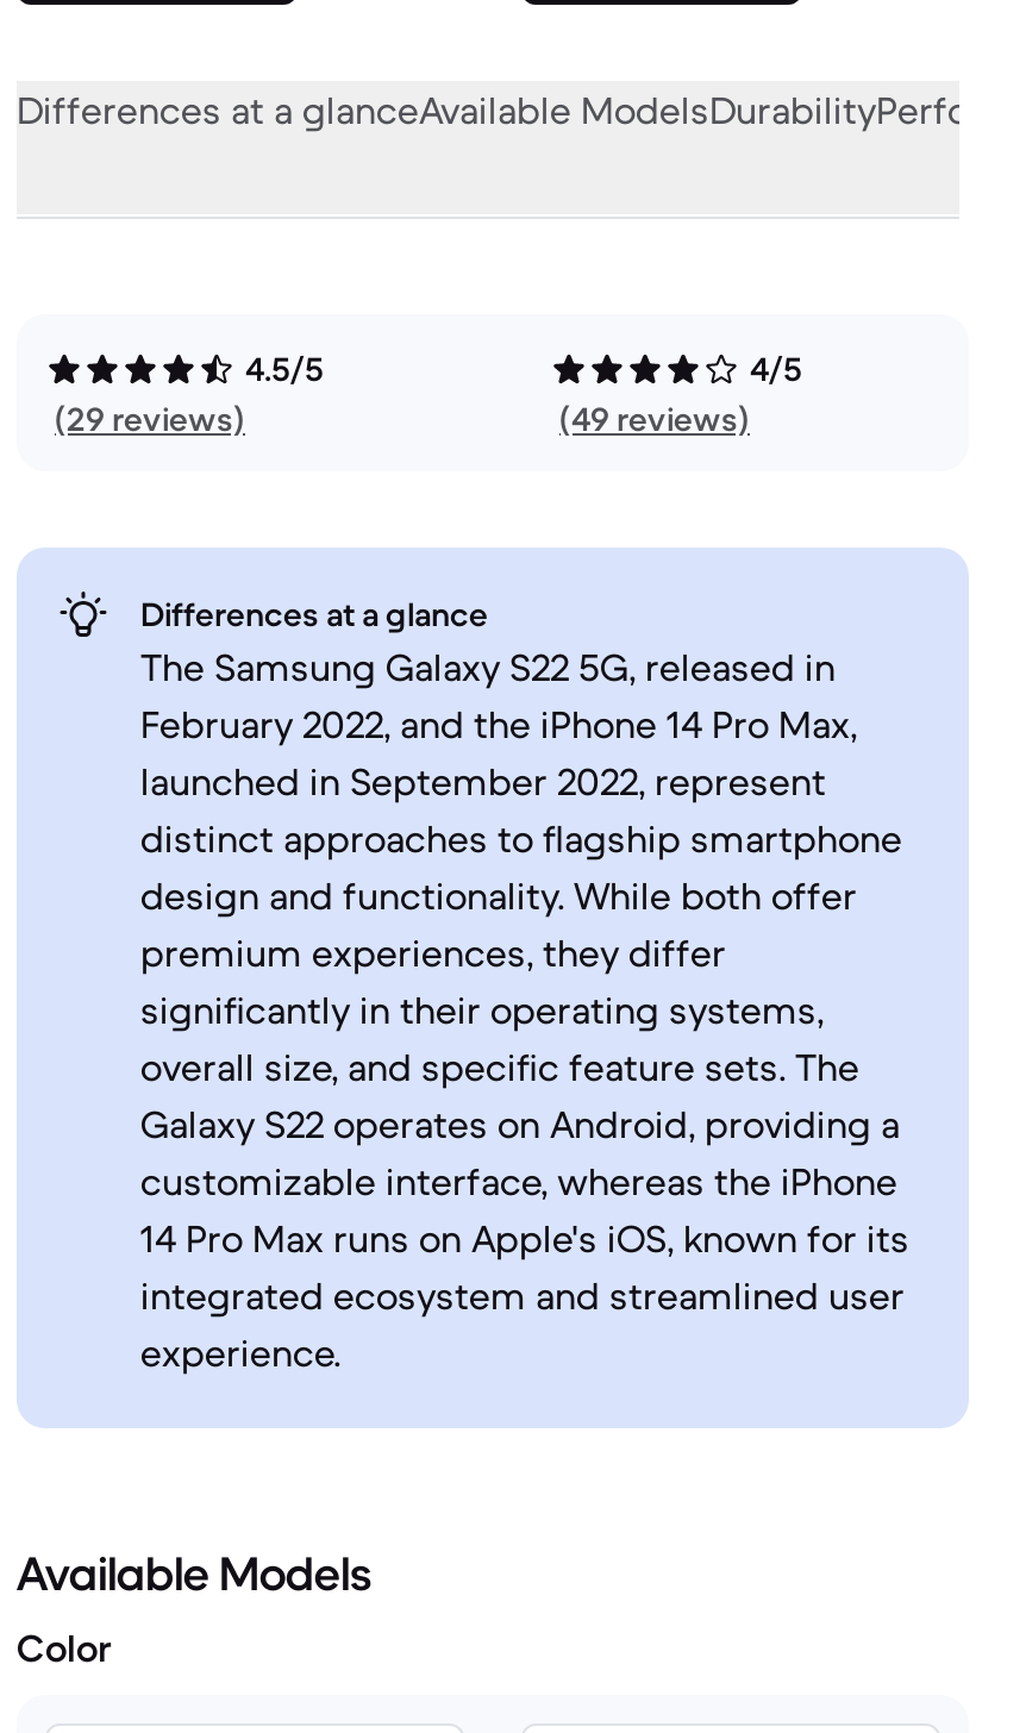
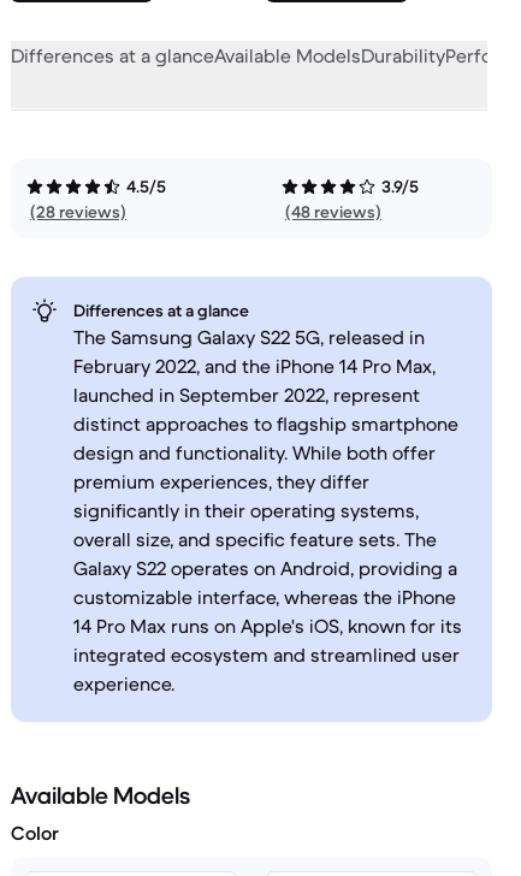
[750,348,802,390] 4/5 -> [381,176,419,197] 3.9/5
[55,398,245,440] (29 reviews) -> [30,201,126,223] (28 reviews)
[559,398,750,440] (49 reviews) -> [285,201,381,223] (48 reviews)

